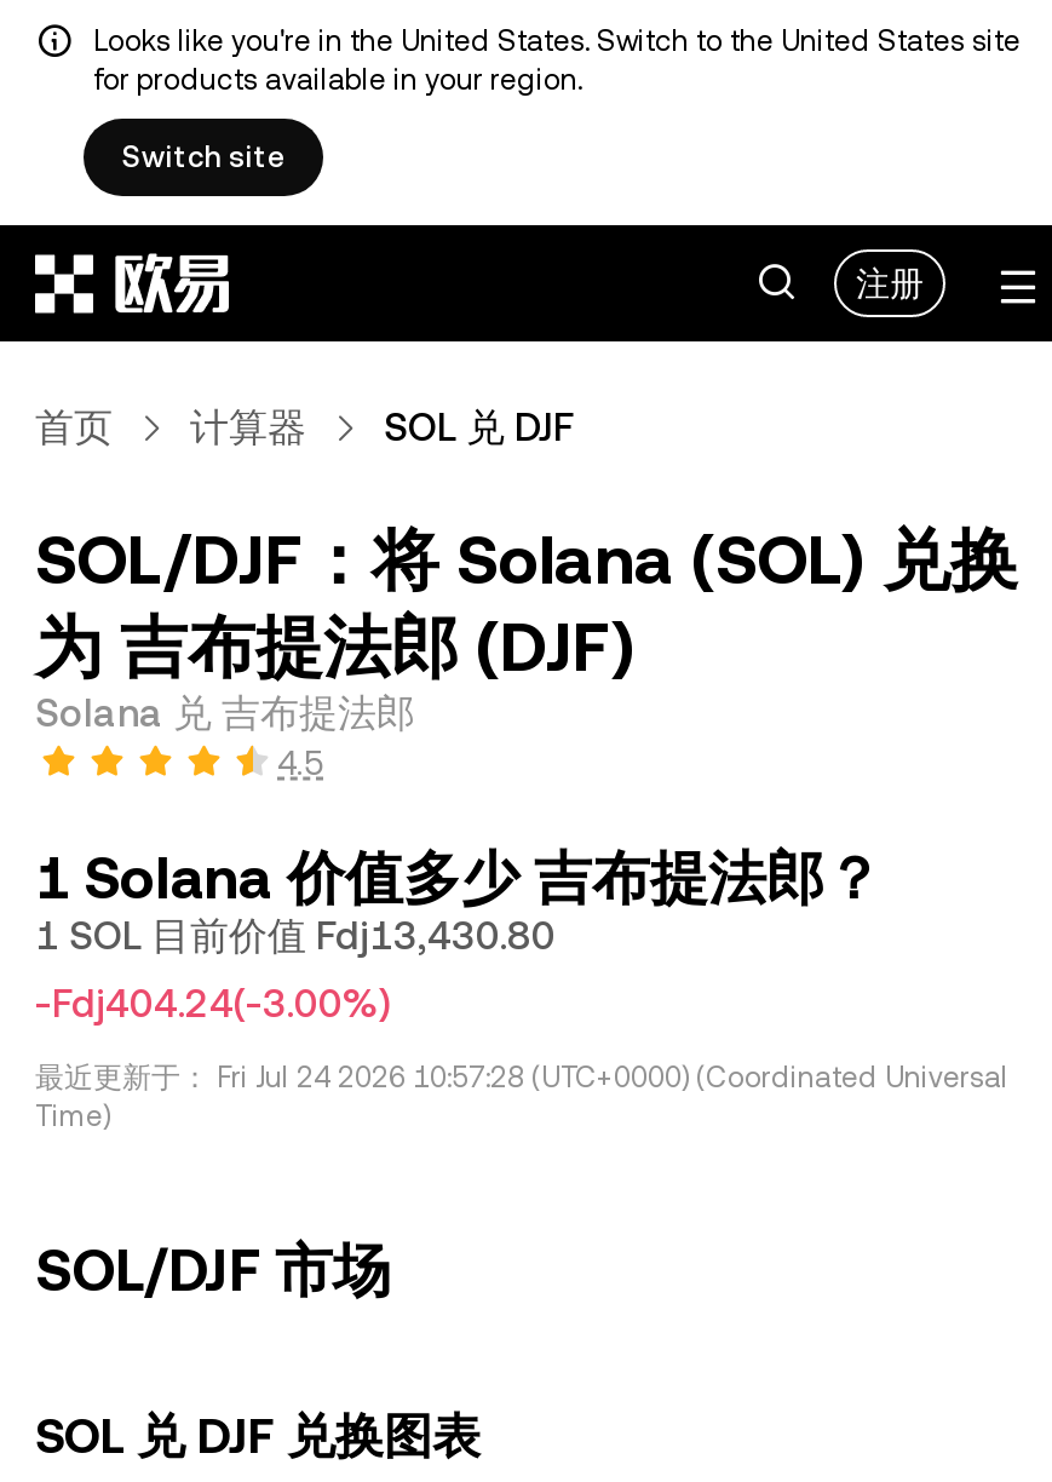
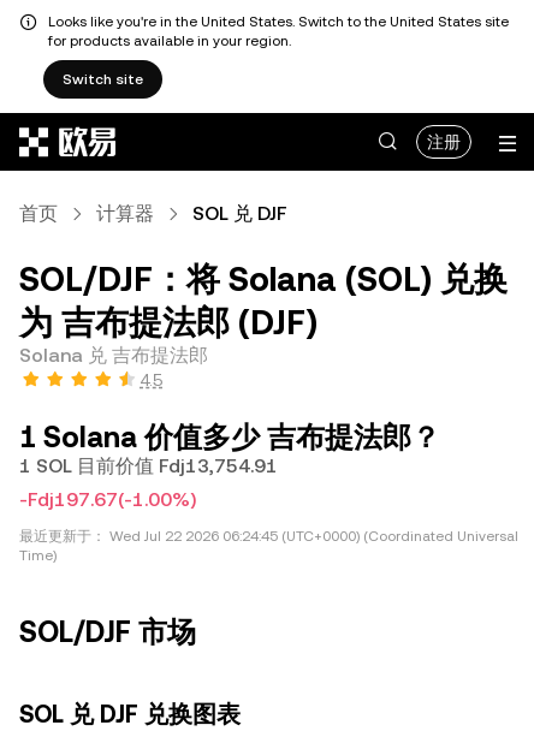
[35,913,556,959] 1 SOL 目前价值 Fdj13,430.80 -> [19,454,278,477] 1 SOL 目前价值 Fdj13,754.91
[35,981,391,1027] -Fdj404.24(-3.00%) -> [19,488,196,511] -Fdj197.67(-1.00%)
[35,1061,1008,1095] 最近更新于：Fri Jul 24 2026 10:57:28 (UTC+0000) (Coordinated Universal -> [19,528,518,545] 最近更新于：Wed Jul 22 2026 06:24:45 (UTC+0000) (Coordinated Universal

